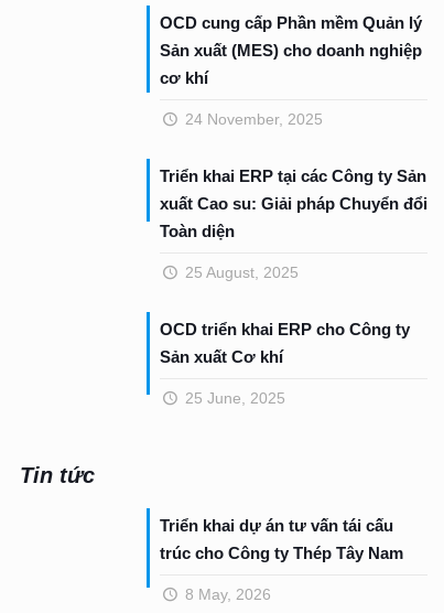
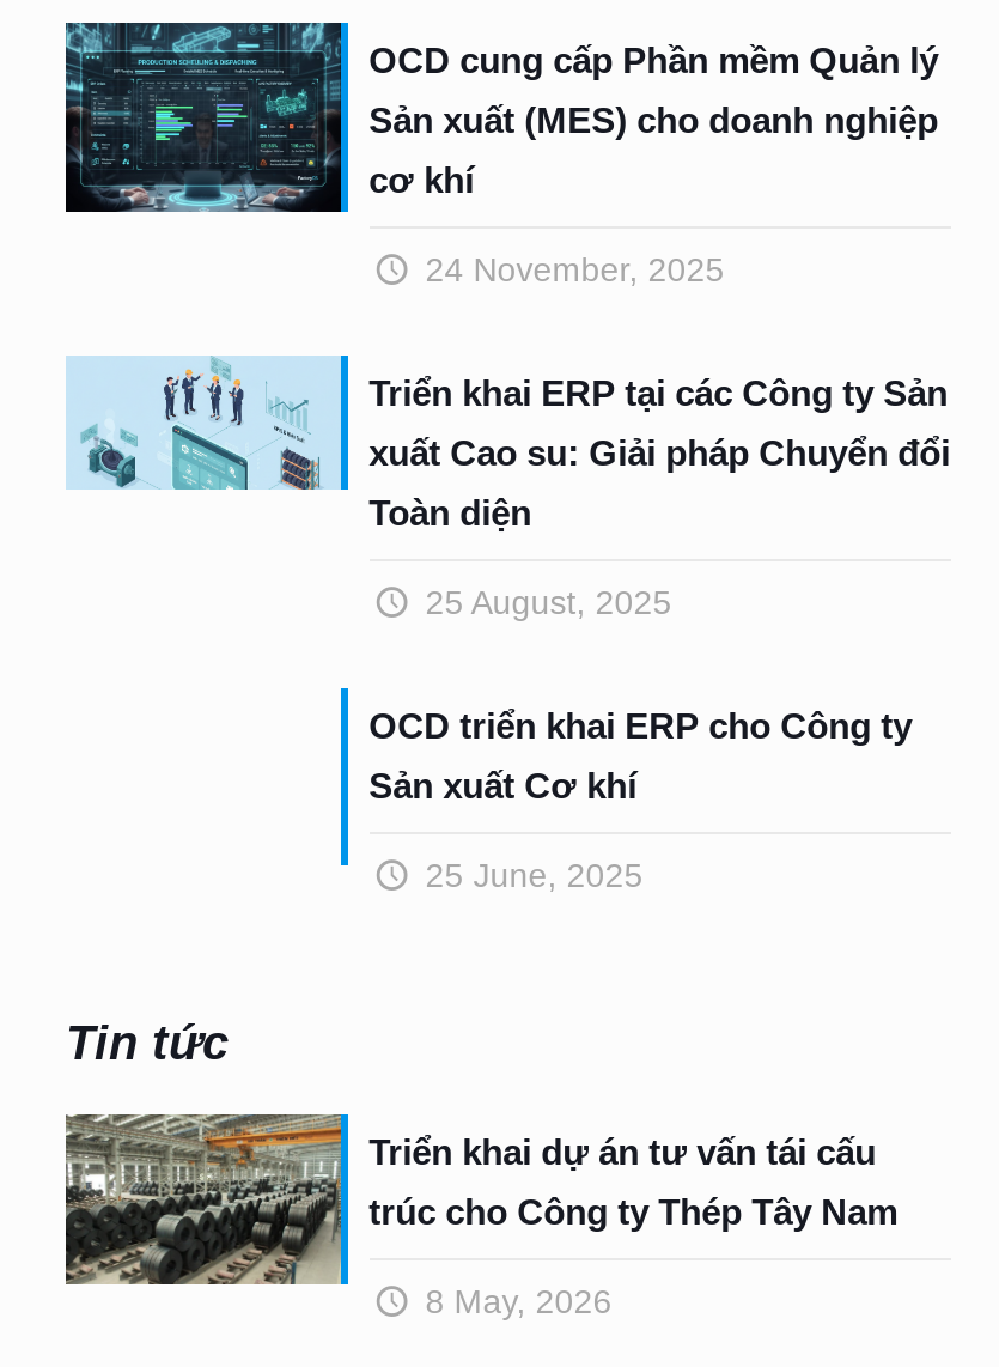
none -> [63,19,343,215] [image]
none -> [66,354,341,493] [image]
none -> [63,1111,343,1288] [image]

